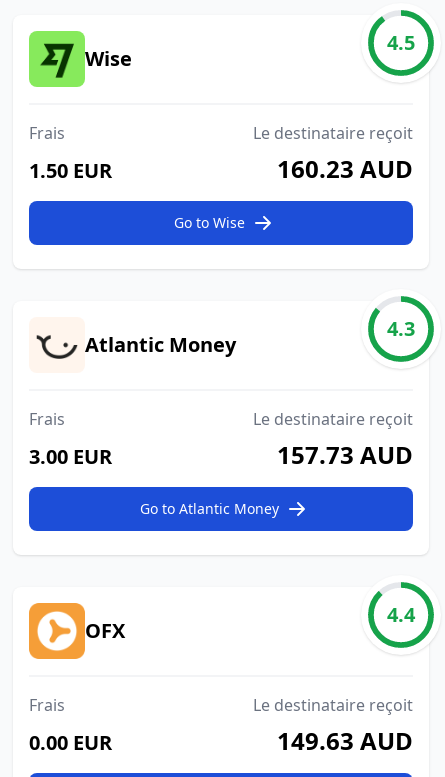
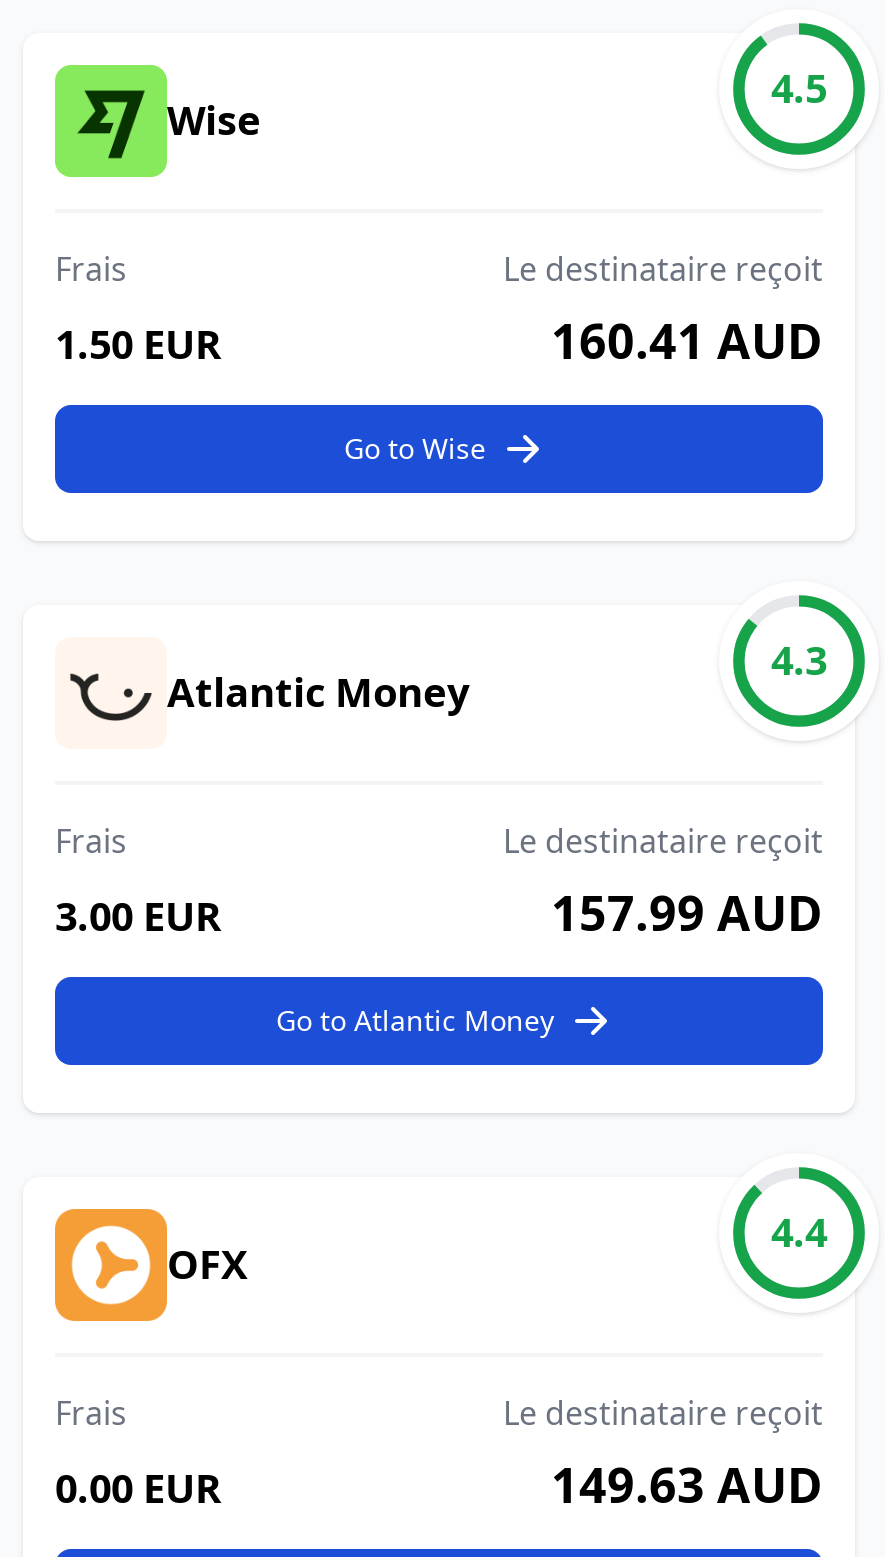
[277,152,413,185] 160.23 AUD -> [551,307,823,373] 160.41 AUD
[277,438,413,471] 157.73 AUD -> [551,879,823,945] 157.99 AUD

